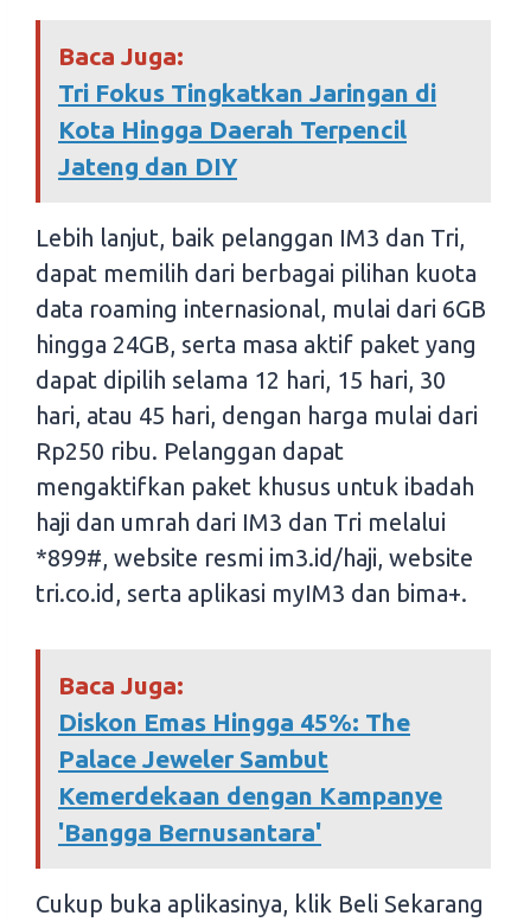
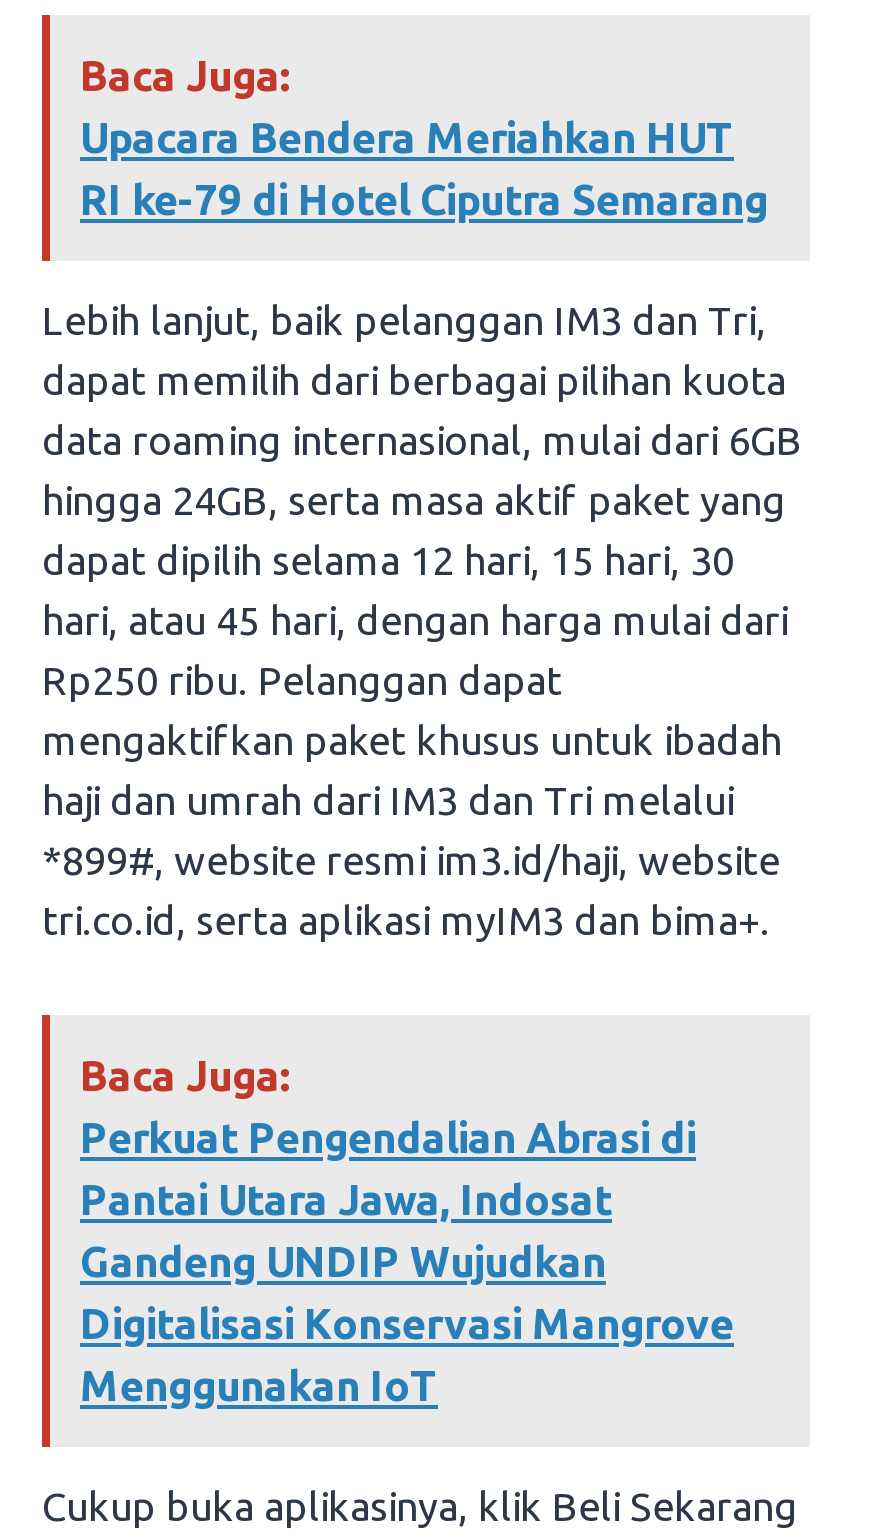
[58,78,436,180] Tri Fokus Tingkatkan Jaringan di | Kota Hingga Daerah Terpencil | Jateng dan DIY -> [80,114,768,224] Upacara Bendera Meriahkan HUT | RI ke-79 di Hotel Ciputra Semarang
moved [36,224,486,699] -> [42,298,802,1100]: Lebih lanjut, baik pelanggan IM3 dan Tri, | dapat memilih dari berbagai pilihan kuota | data roaming internasional, mulai dari 6GB | ... | tri.co.id, serta aplikasi myIM3 dan bima+. | Baca Juga:
[58,707,442,846] Diskon Emas Hingga 45%: The | Palace Jeweler Sambut | Kemerdekaan dengan Kampanye | 'Bangga Bernusantara' -> [80,1114,734,1410] Perkuat Pengendalian Abrasi di | Pantai Utara Jawa, Indosat | Gandeng UNDIP Wujudkan | Digitalisasi Konservasi Mangrove | Menggunakan IoT

